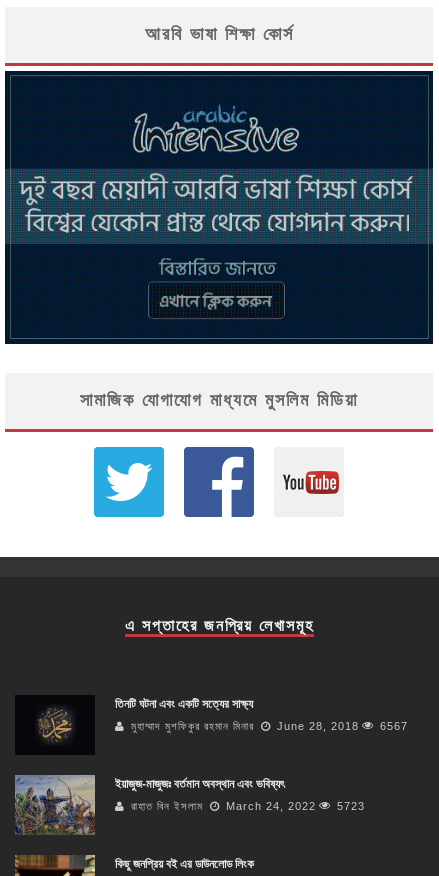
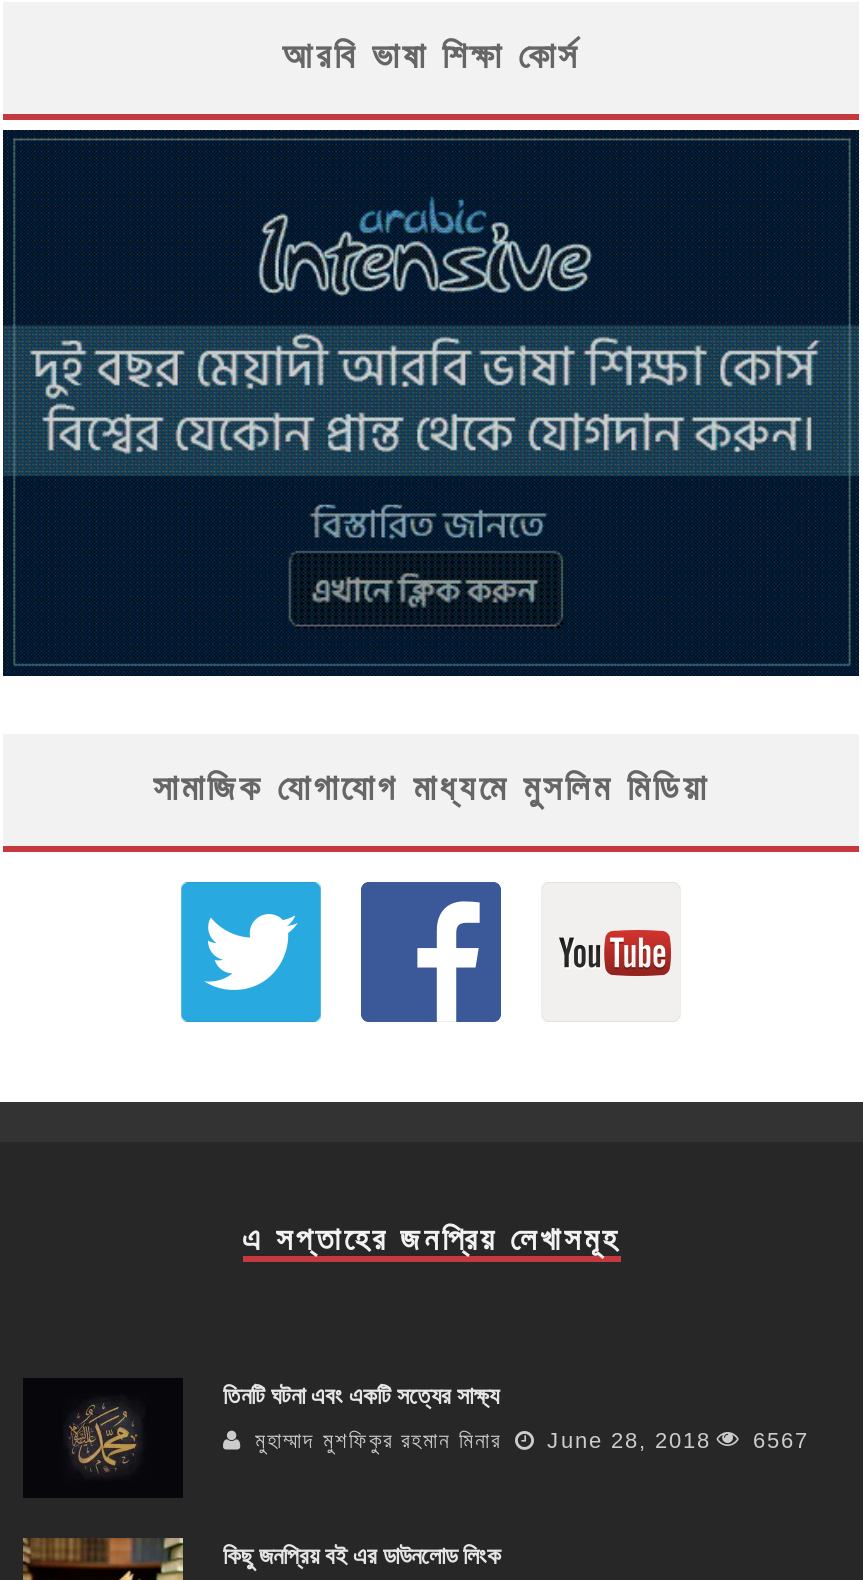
[14,774,365,835] [image] | ইয়াজুজ-মাজুজঃ বর্তমান অবস্থান এবং ভবিষ্যৎ | রাহাত বিন ইসলাম | March 24, 2022 | 5723 -> none

